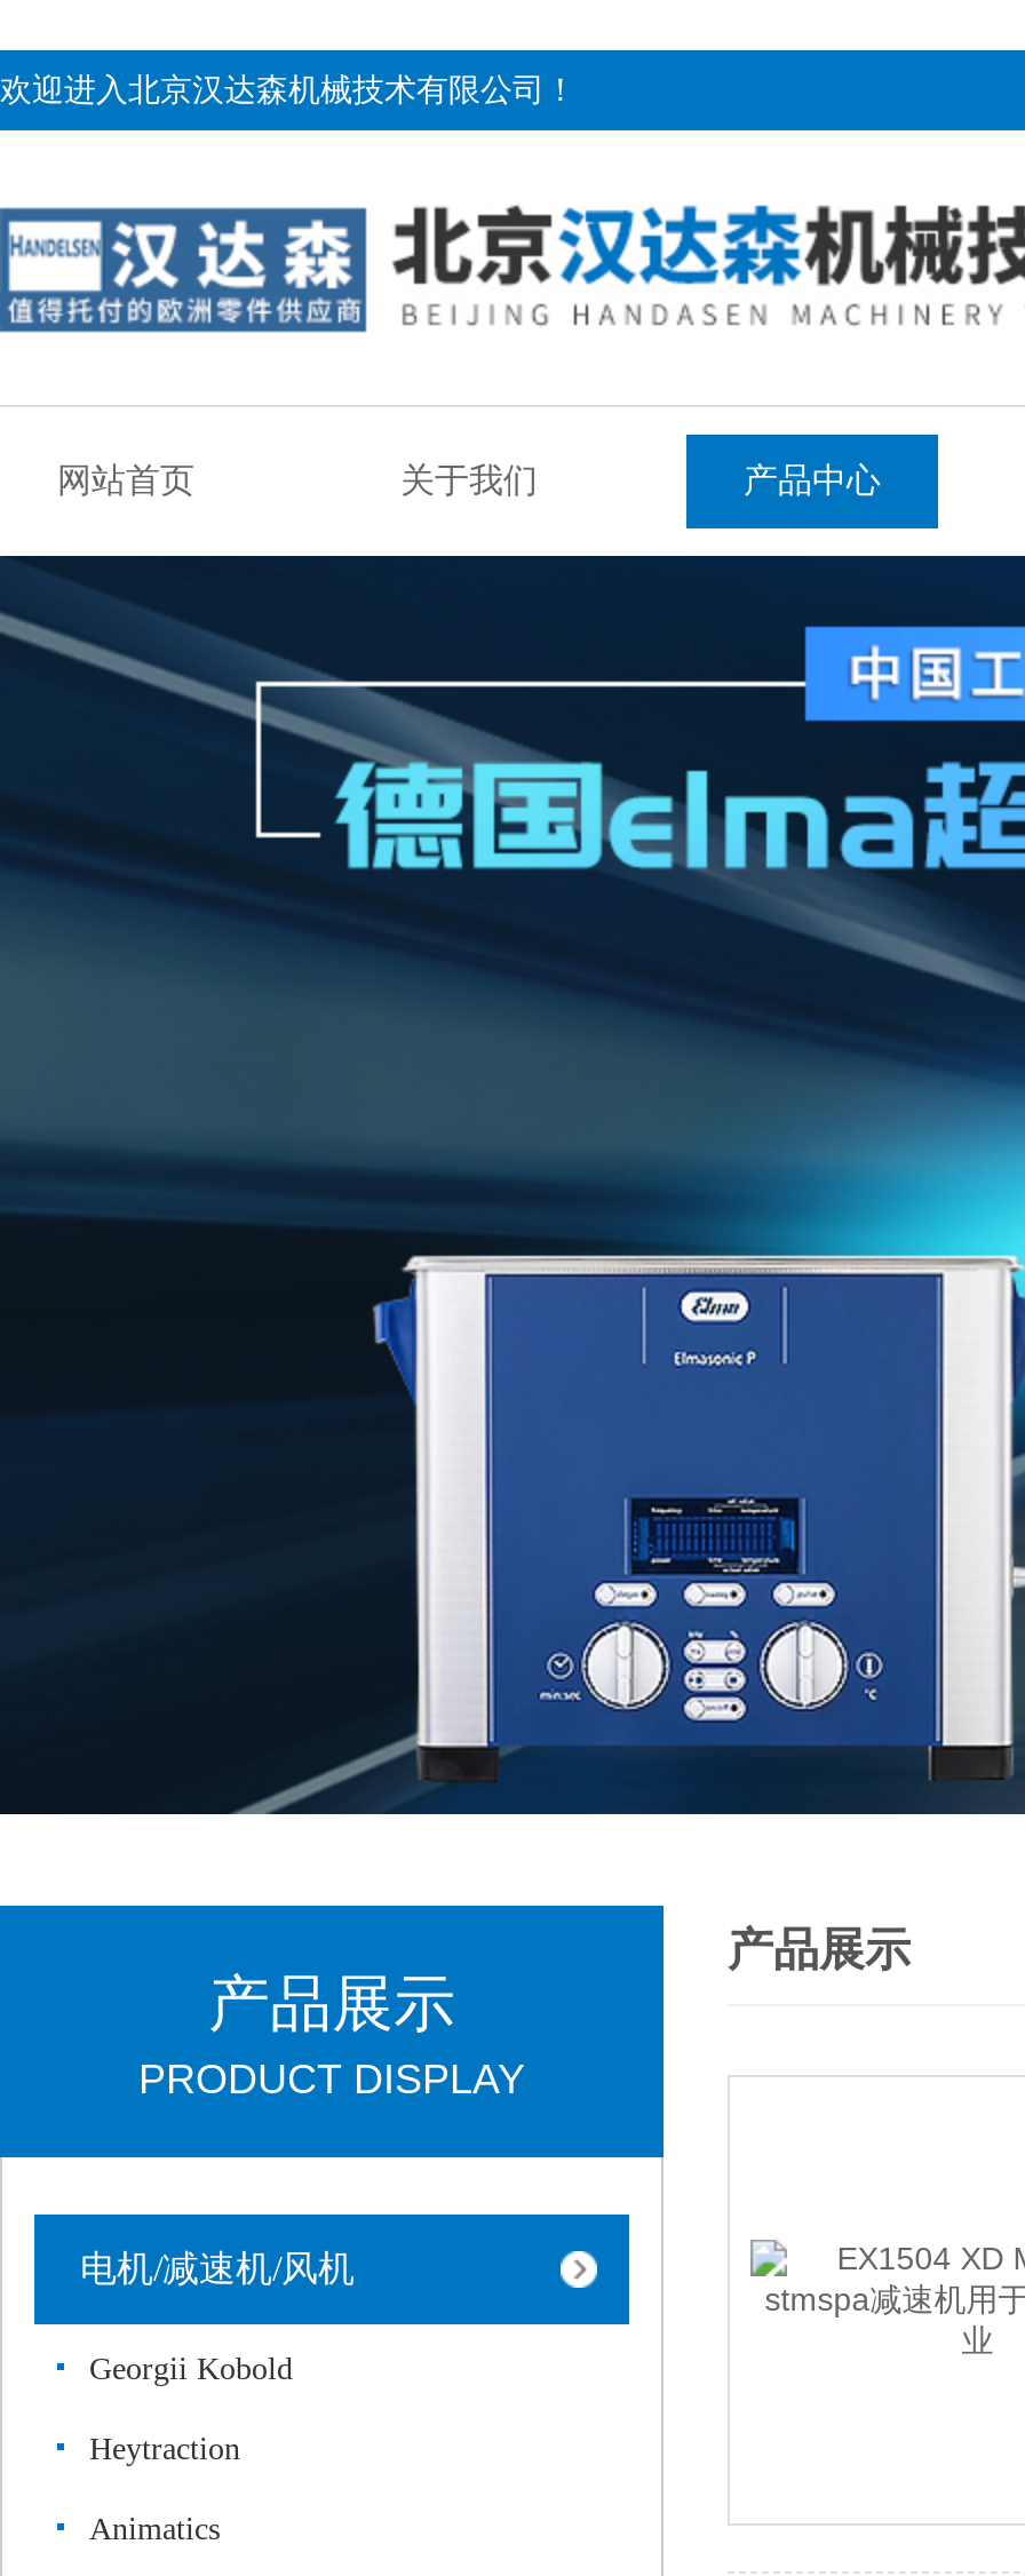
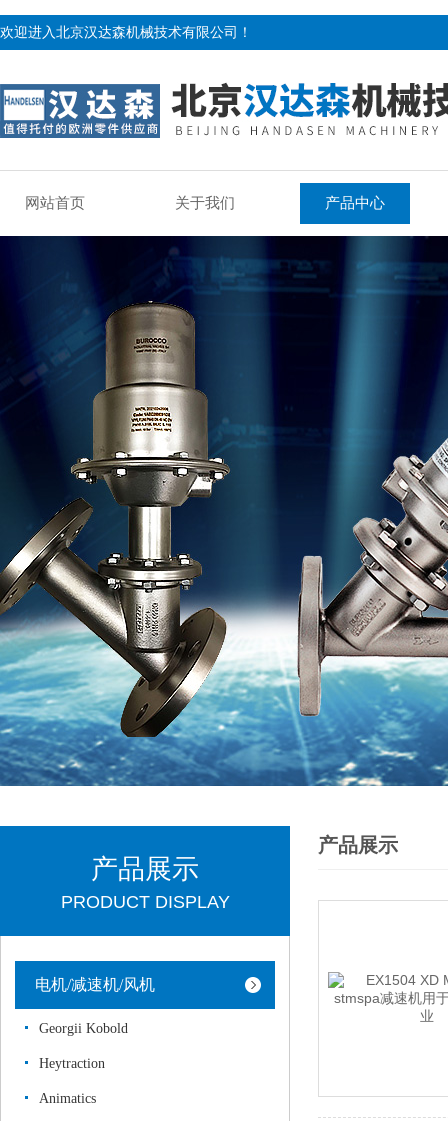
[7,556,1018,1816] [image] -> [3,236,445,787] [image]

